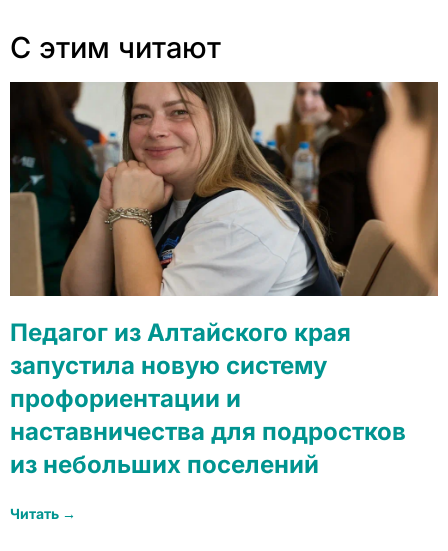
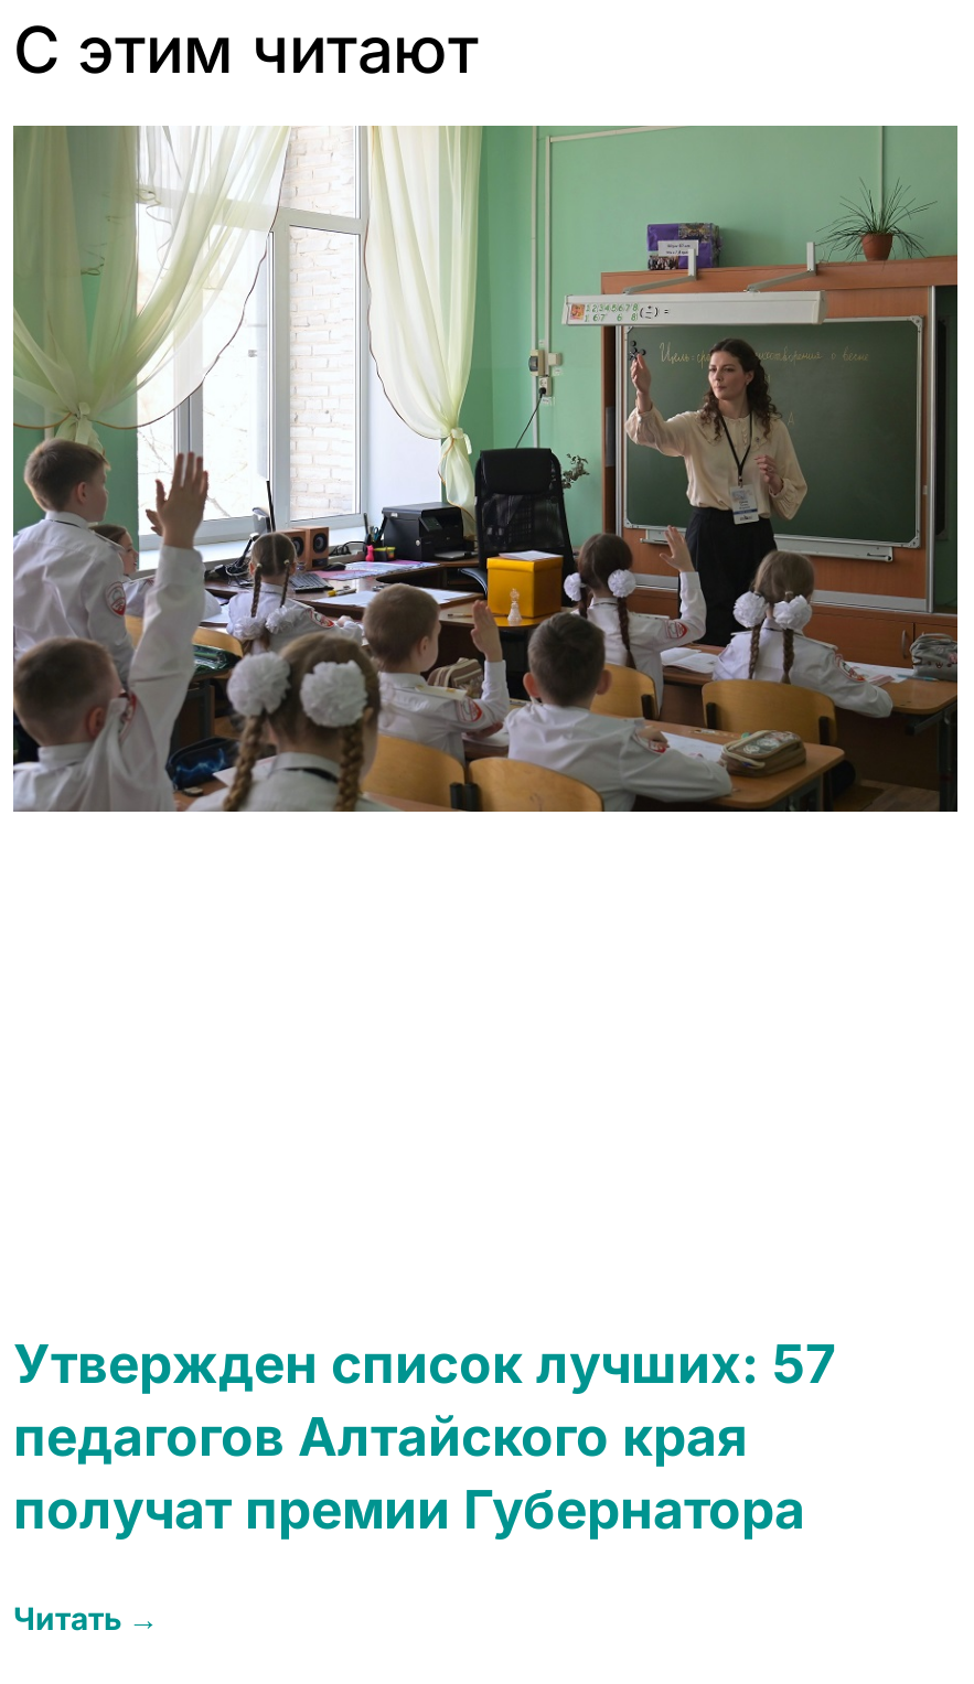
[9,81,439,297] [image] -> [11,124,960,816] [image]
[10,318,406,479] Педагог из Алтайского края | запустила новую систему | профориентации и | наставничества для подростков | из небольших поселений -> [13,1333,836,1542] Утвержден список лучших: 57 | педагогов Алтайского края | получат премии Губернатора

